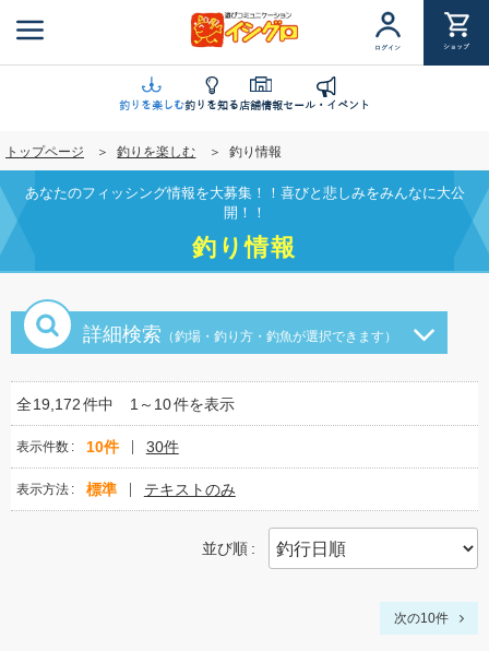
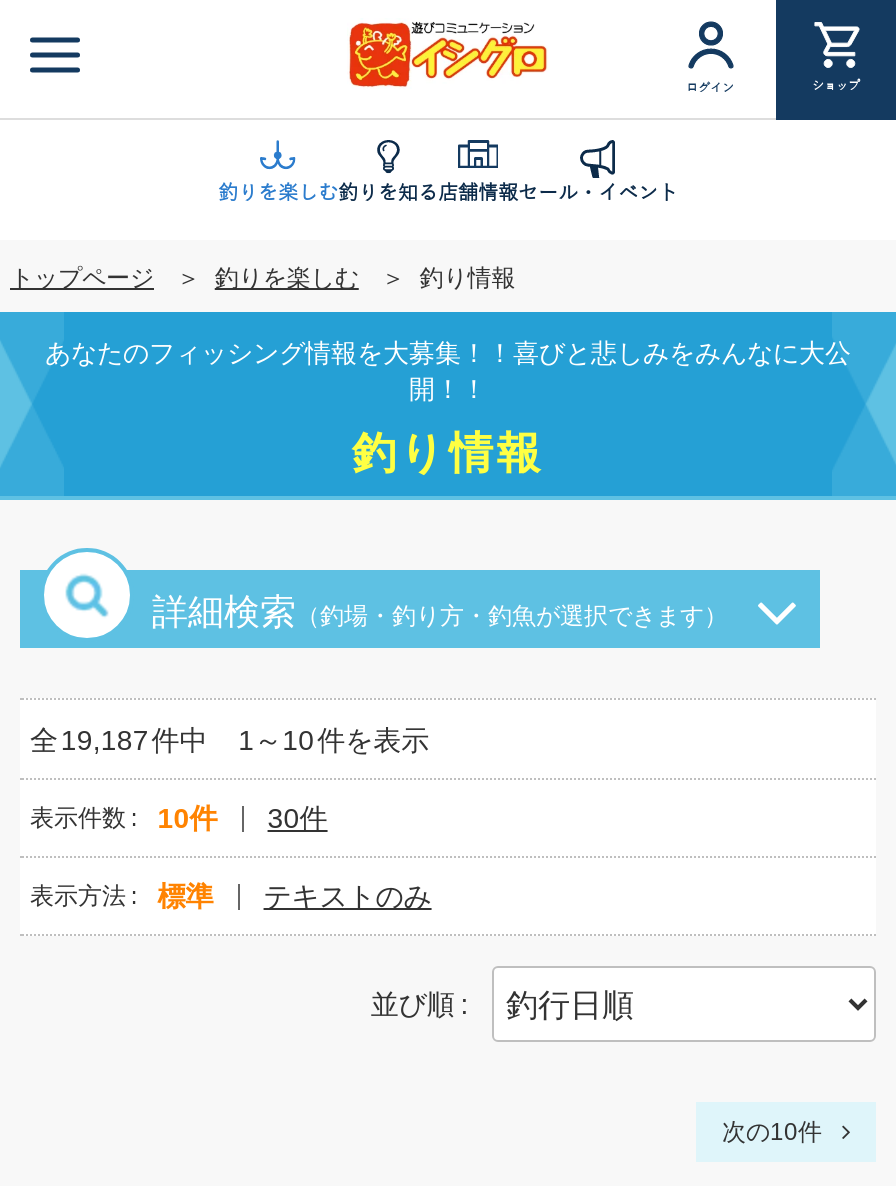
[16,395,234,413] 全 19,172 件中 1～10 件を表示 -> [30,724,429,756] 全 19,187 件中 1～10 件を表示

